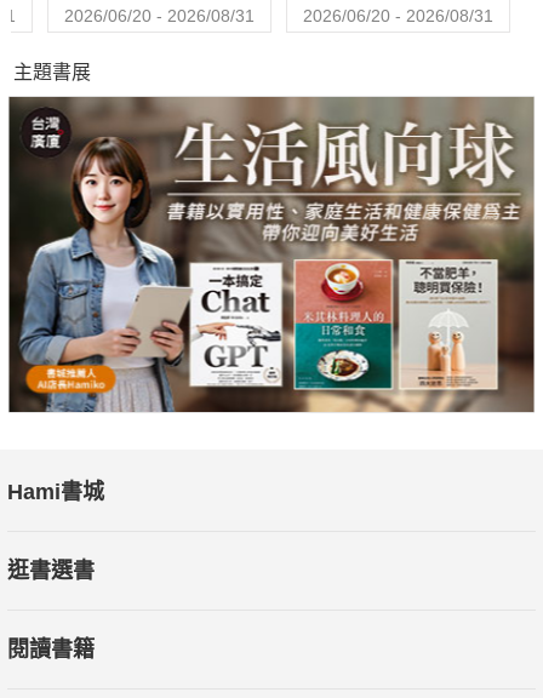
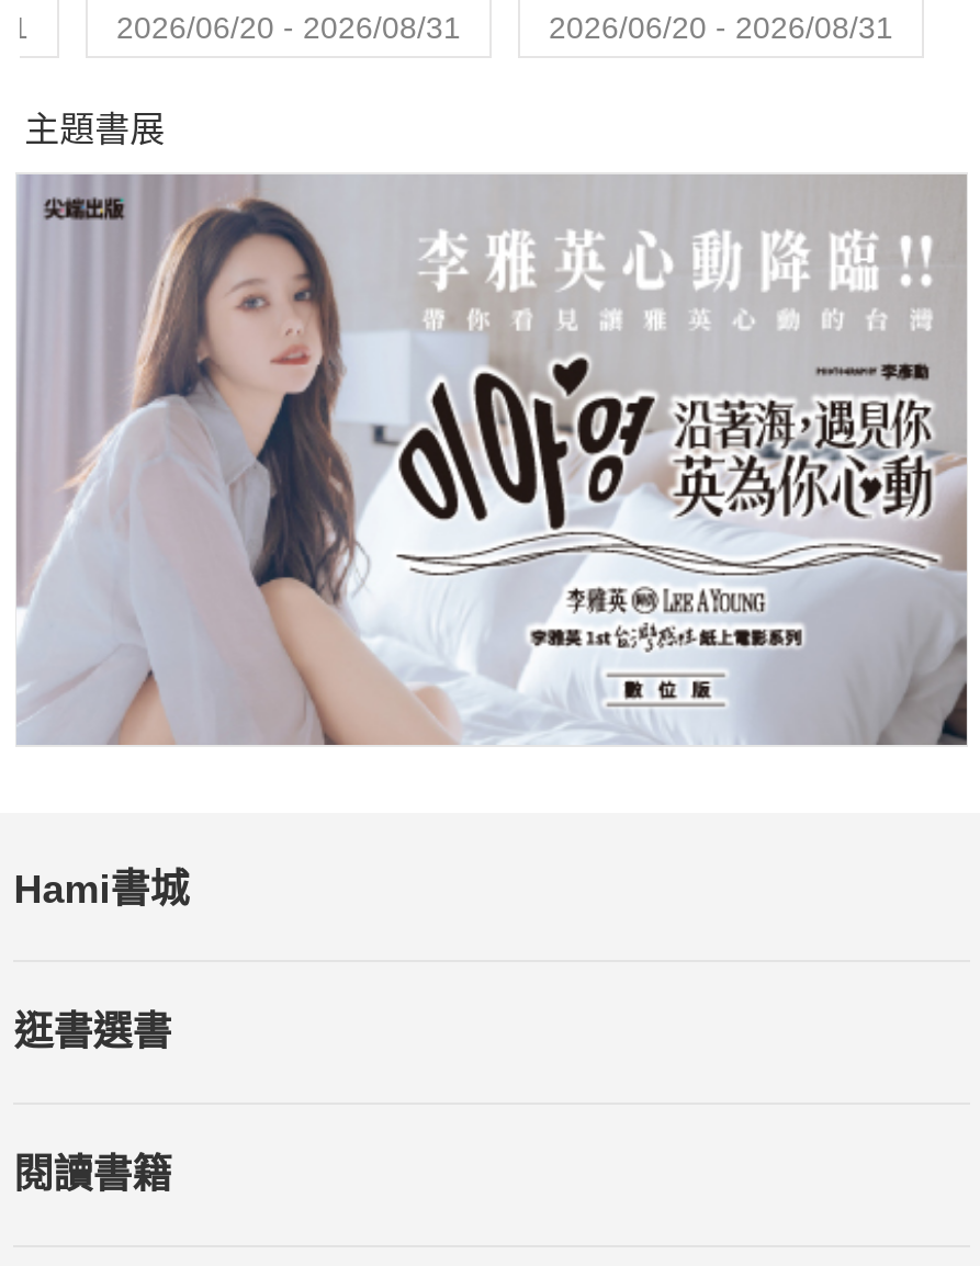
[7,97,535,413] [image] -> [15,172,968,747] [image]

